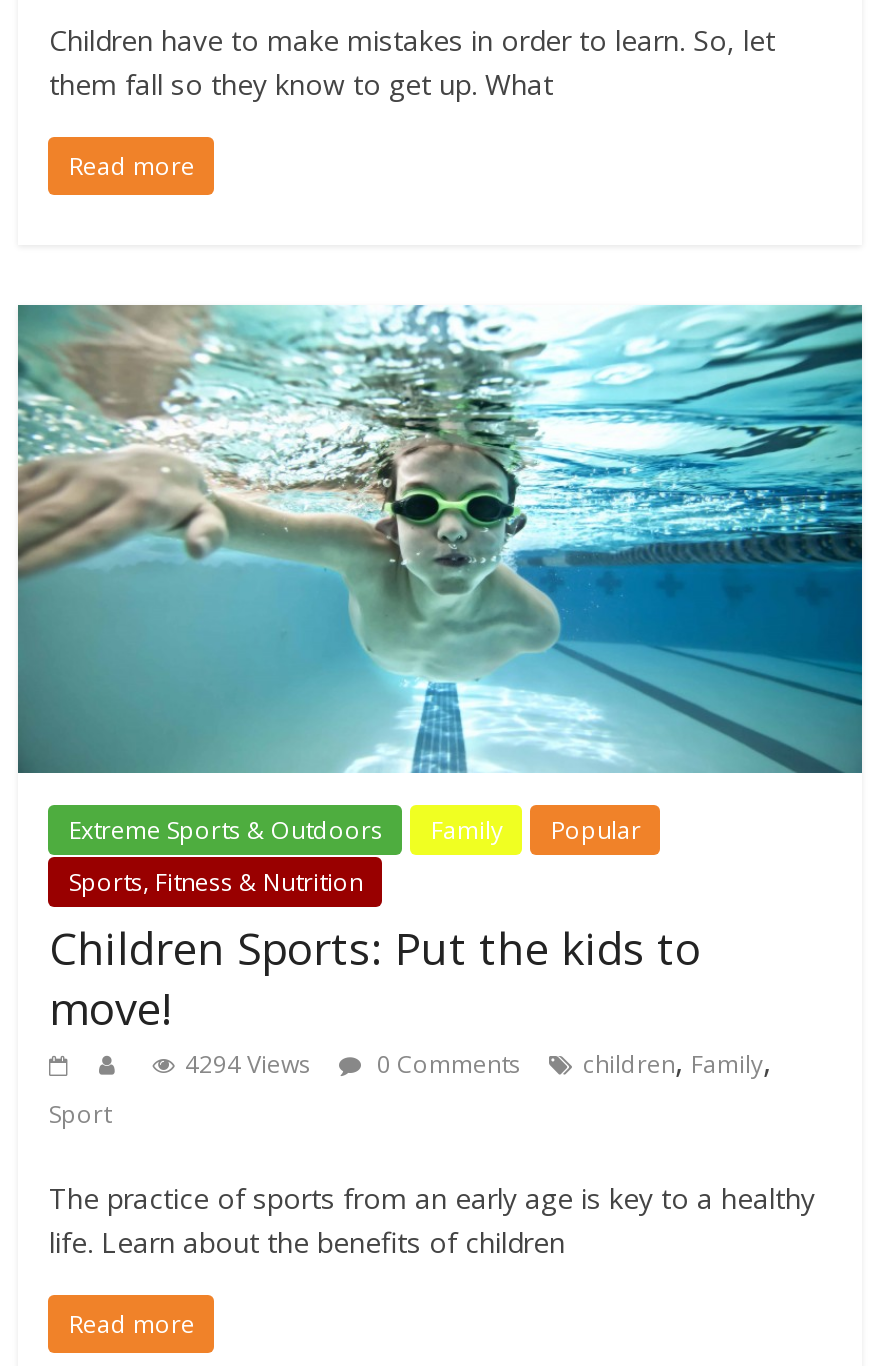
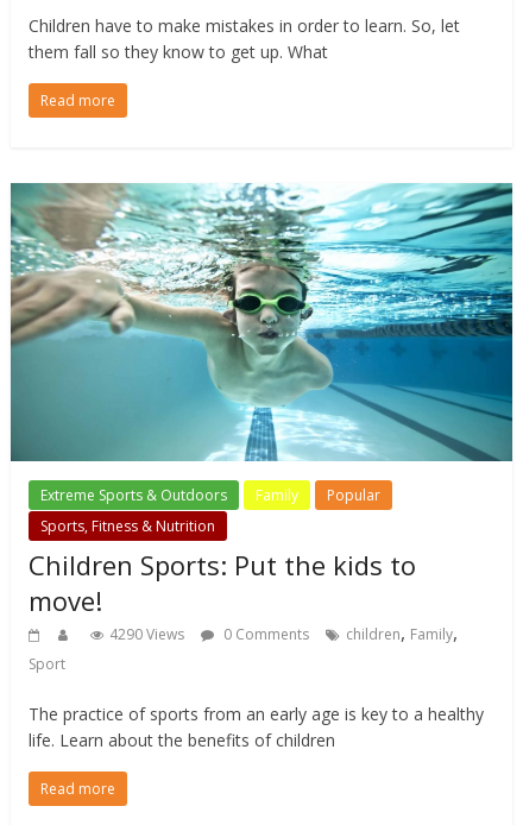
[185,1039,771,1083] 4294 Views 0 Comments children, Family, -> [110,619,458,645] 4290 Views 0 Comments children, Family,

